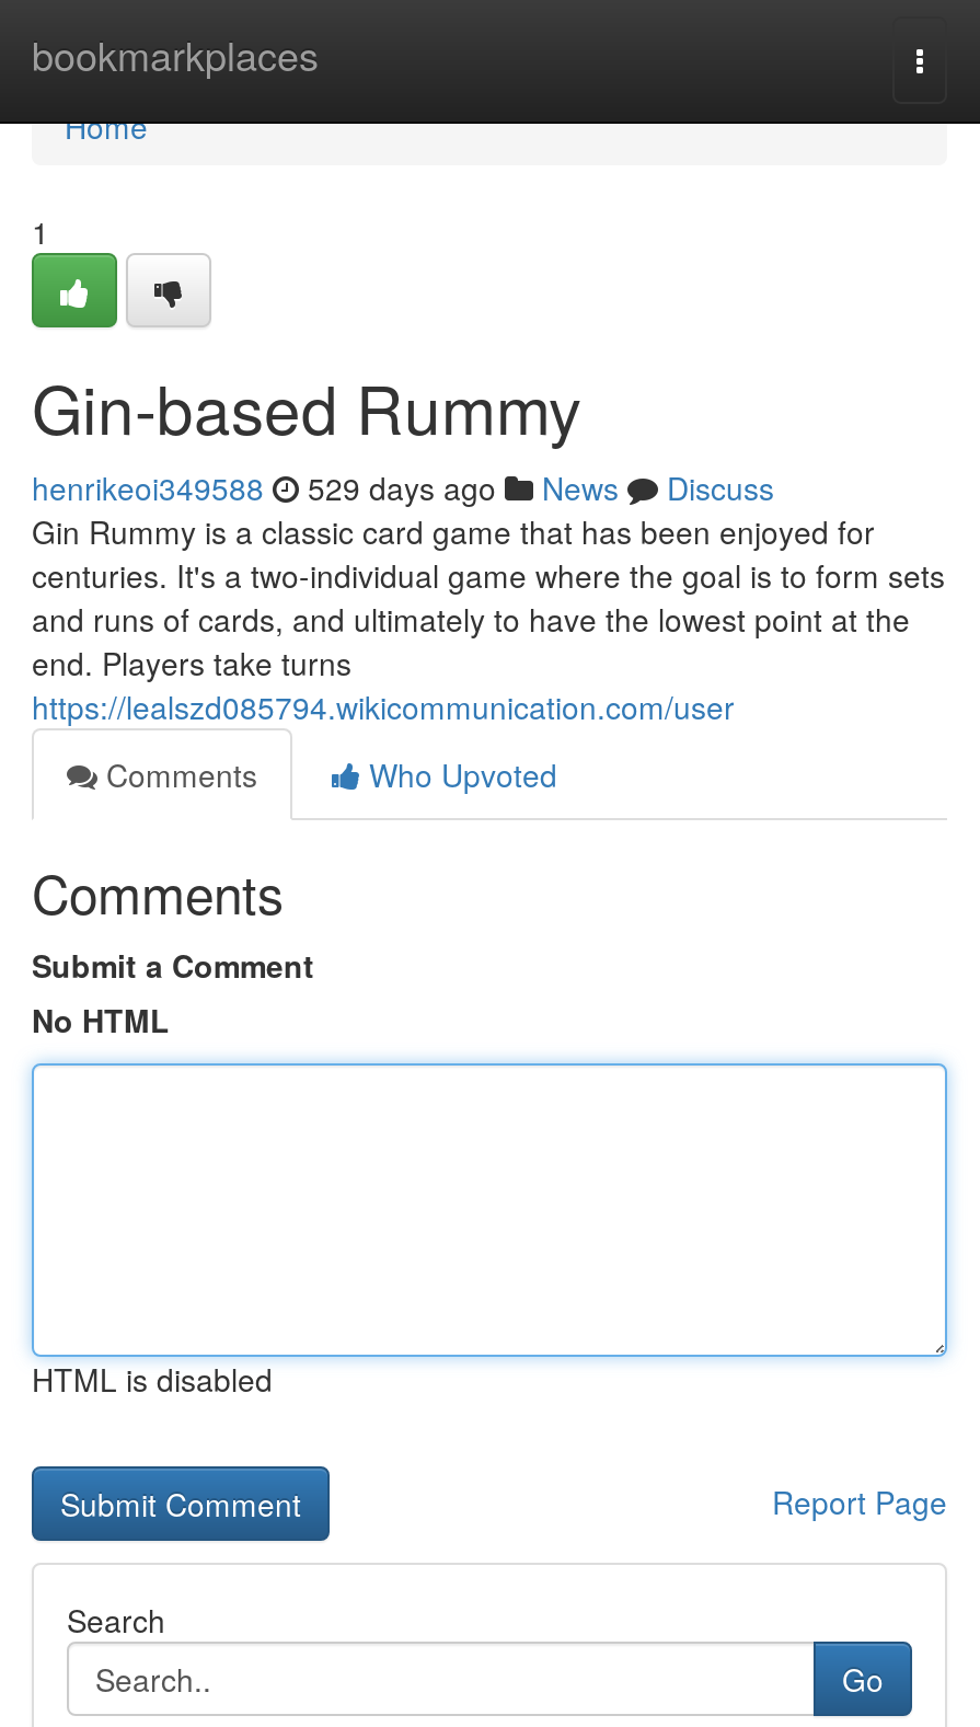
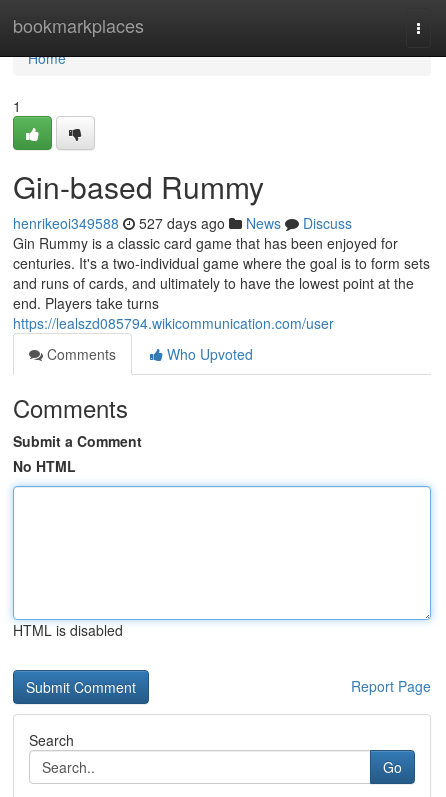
[32,465,774,509] henrikeoi349588 529 days ago News Discuss -> [13,213,352,233] henrikeoi349588 527 days ago News Discuss

